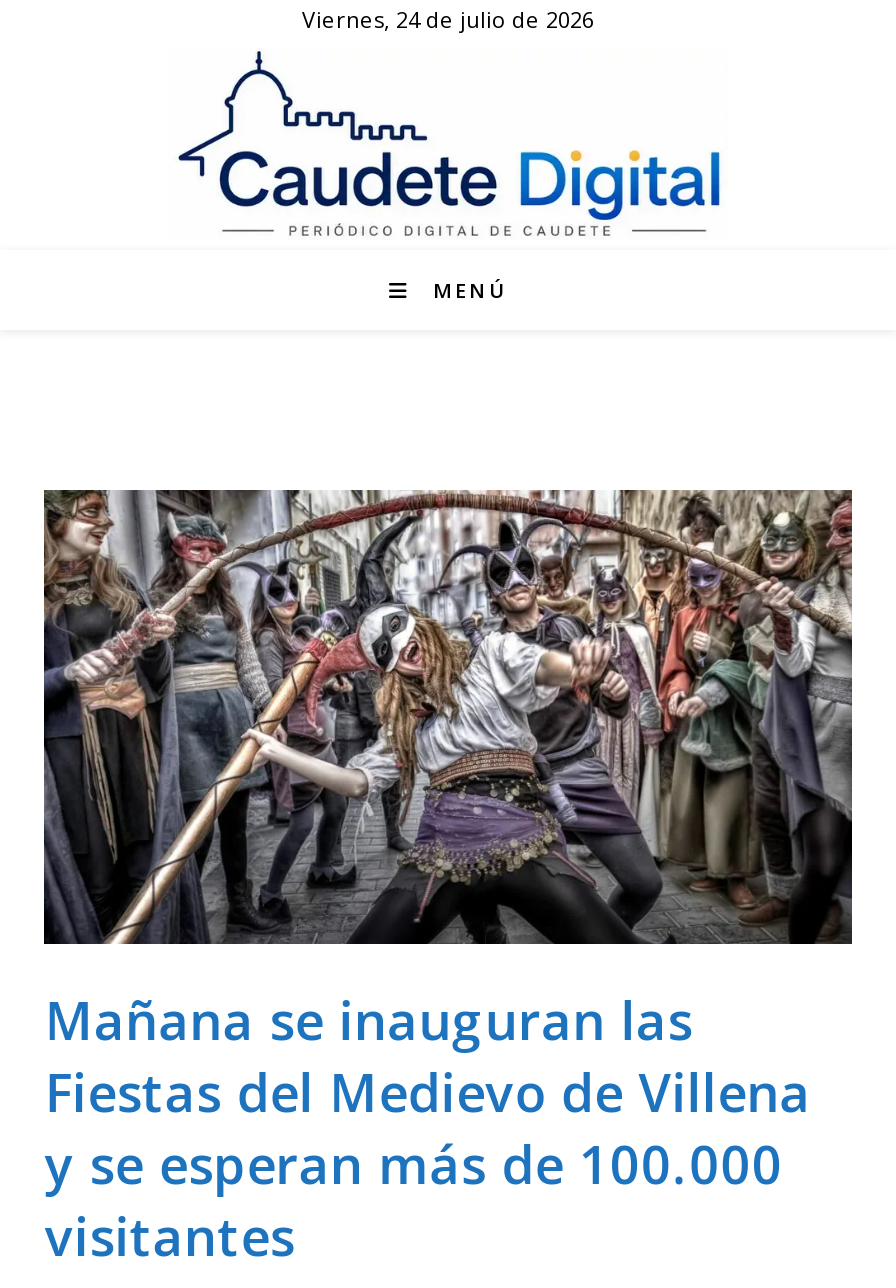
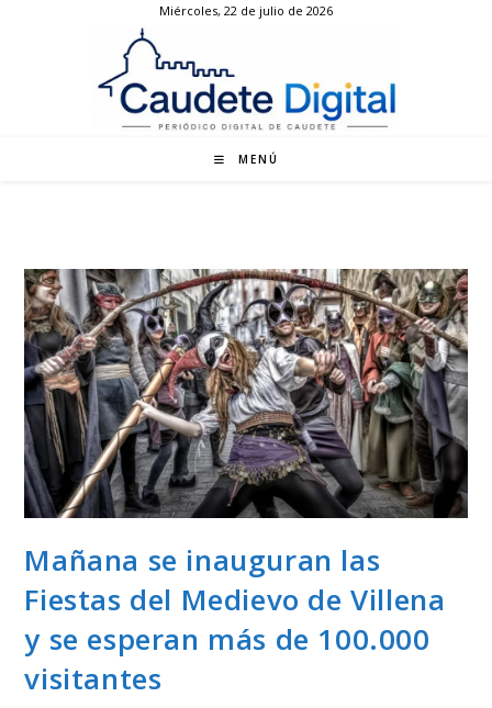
[302,4,594,34] Viernes, 24 de julio de 2026 -> [159,2,333,19] Miércoles, 22 de julio de 2026

